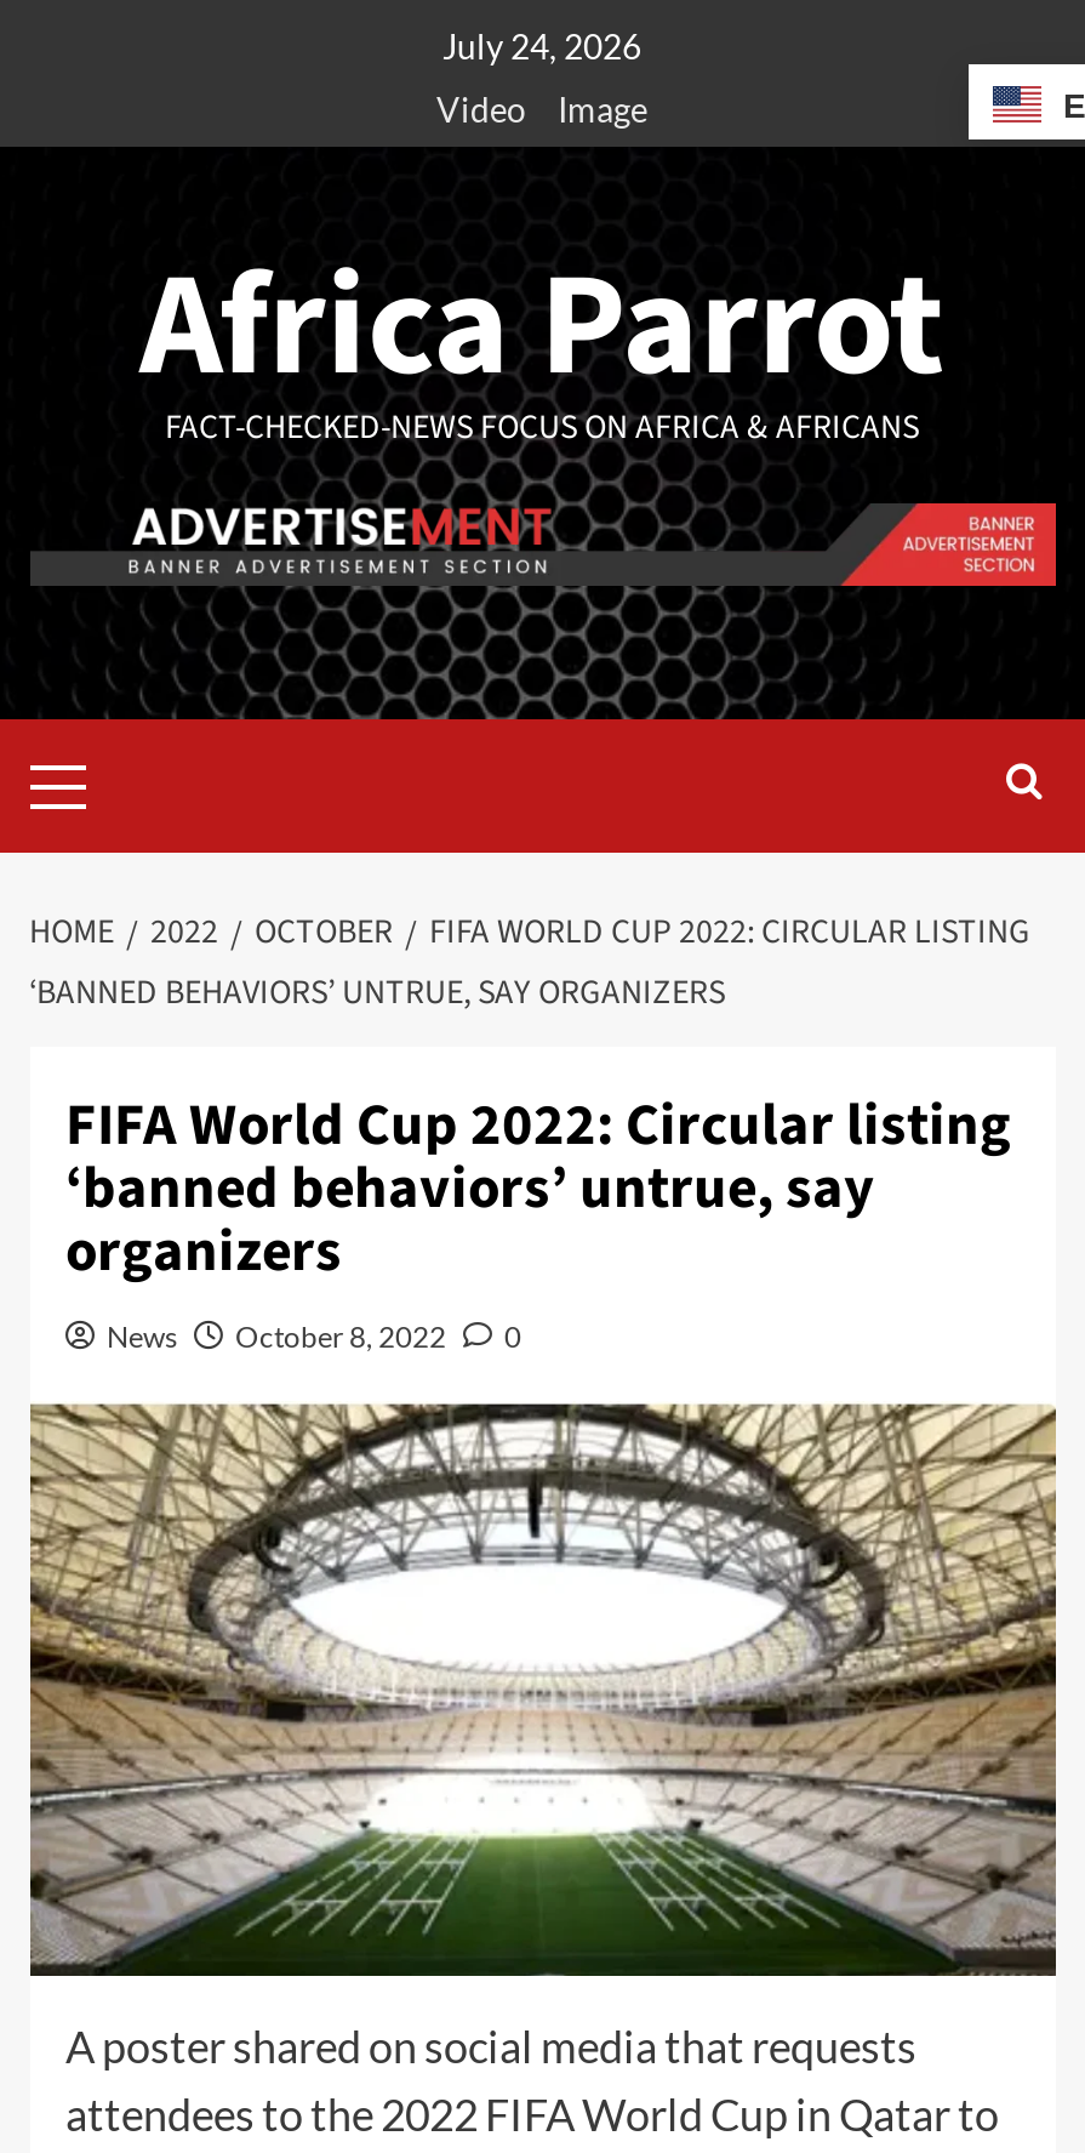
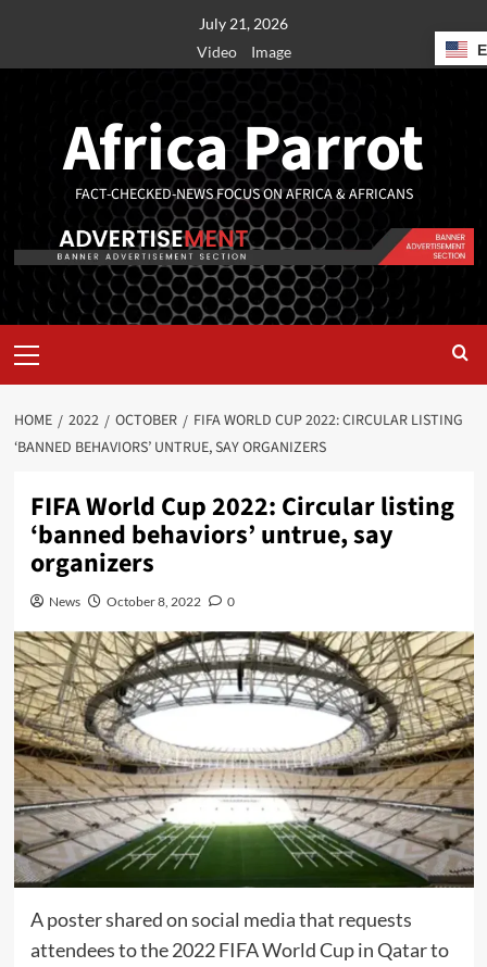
[442,25,641,67] July 24, 2026 -> [199,14,288,33] July 21, 2026

